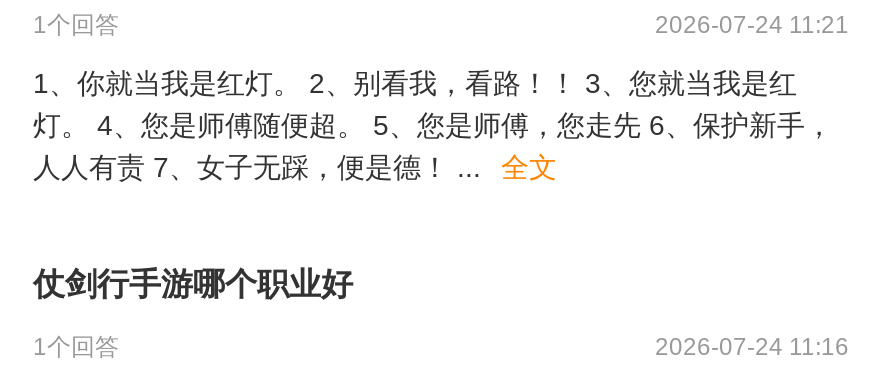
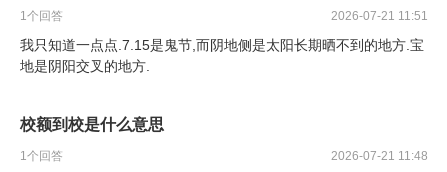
[655,11,849,39] 2026-07-24 11:21 -> [331,9,428,23] 2026-07-21 11:51
[33,67,833,183] 1、你就当我是红灯。 2、别看我，看路！！ 3、您就当我是红 | 灯。 4、您是师傅随便超。 5、您是师傅，您走先 6、保护新手， | 人人有责 7、女子无踩，便是德！... | 全文 -> [20,37,424,74] 我只知道一点点.7.15是鬼节,而阴地侧是太阳长期晒不到的地方.宝 | 地是阴阳交叉的地方.
[33,267,353,301] 仗剑行手游哪个职业好 -> [20,116,164,133] 校额到校是什么意思
[655,333,849,361] 2026-07-24 11:16 -> [331,149,428,163] 2026-07-21 11:48

